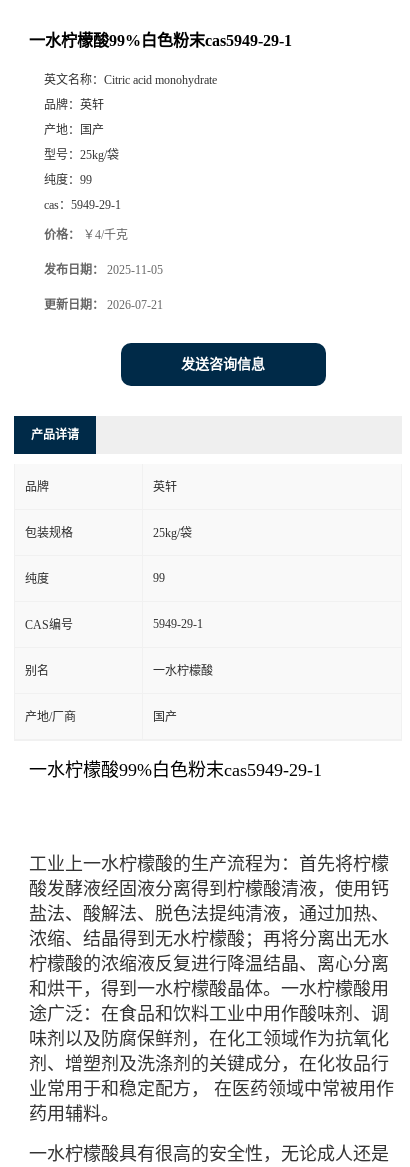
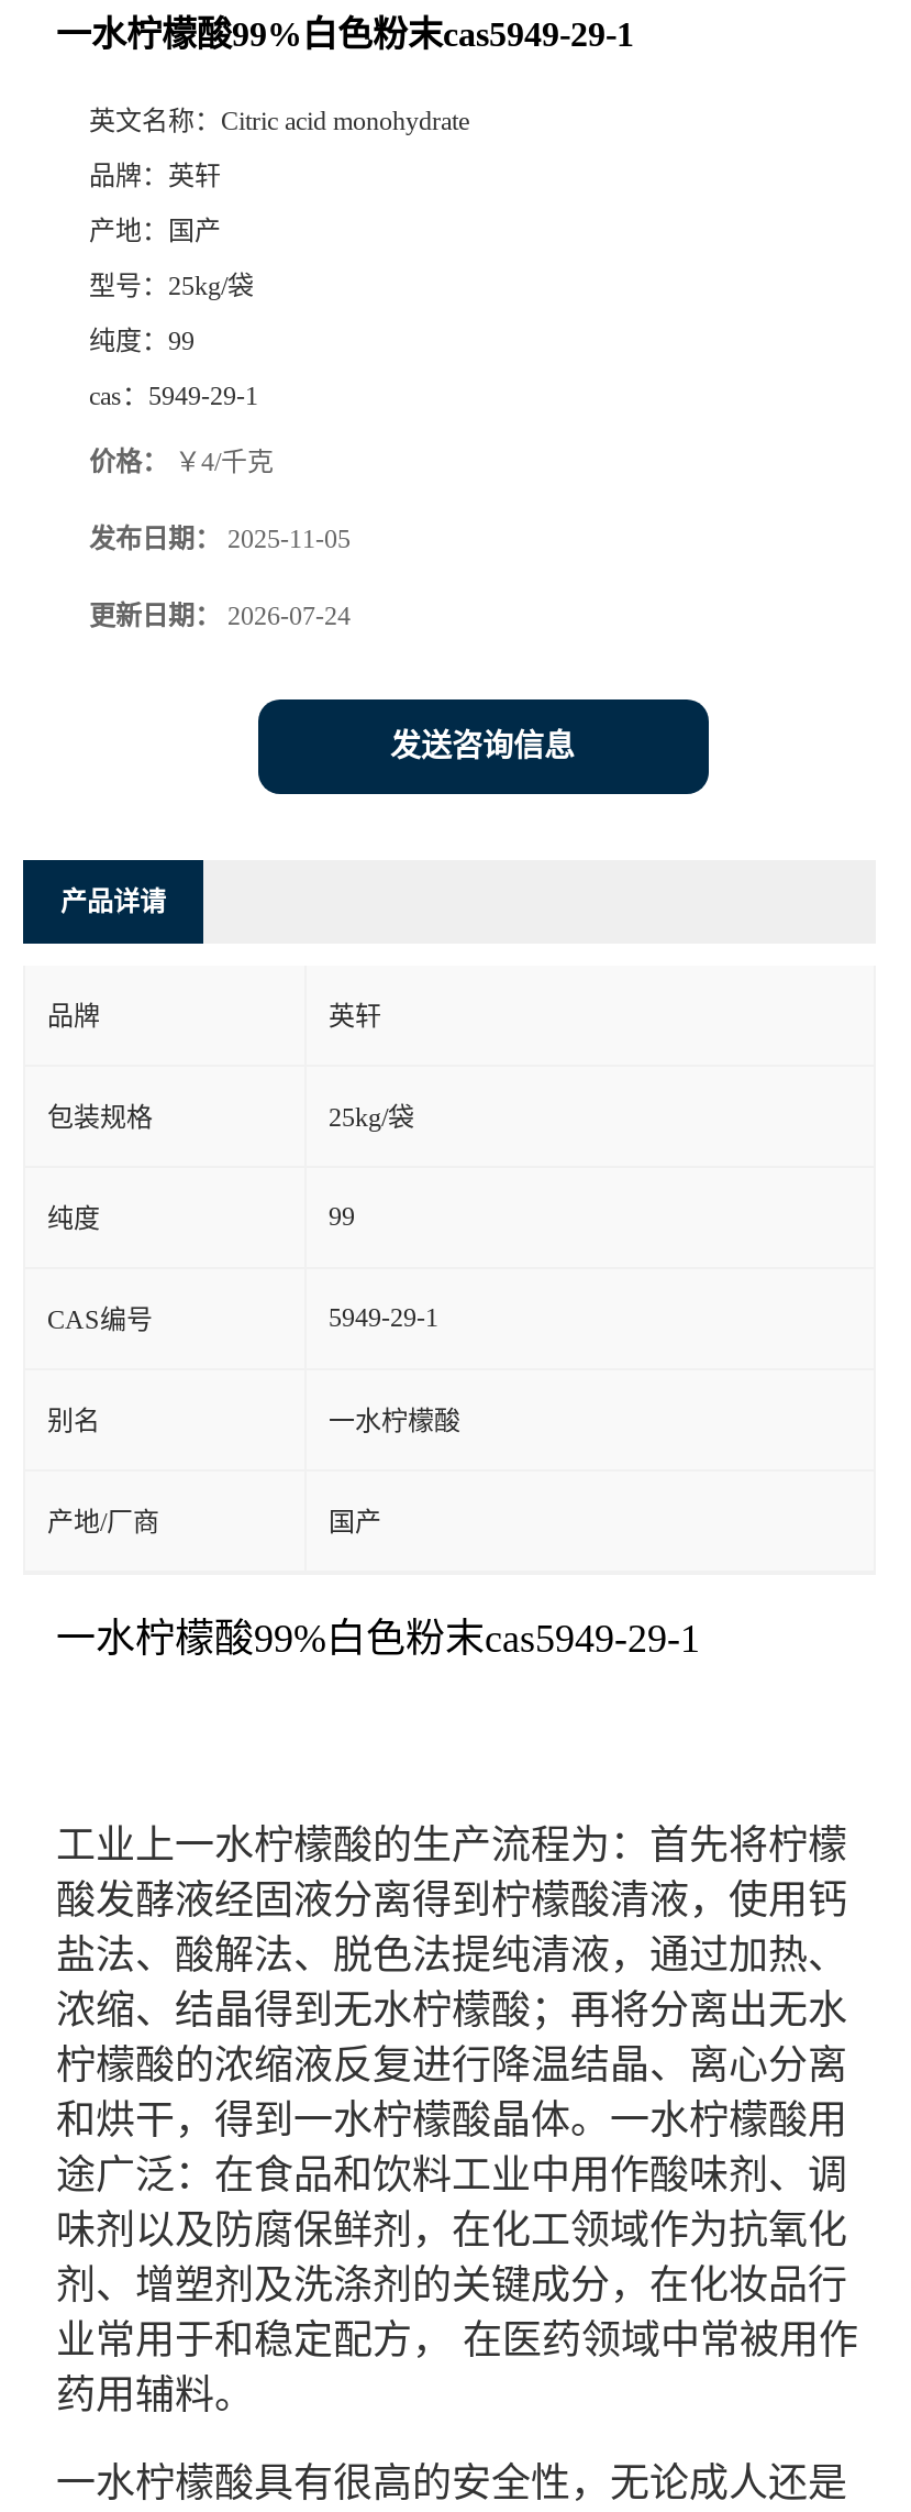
[44,298,163,312] 更新日期：2026-07-21 -> [89,601,351,632] 更新日期：2026-07-24

